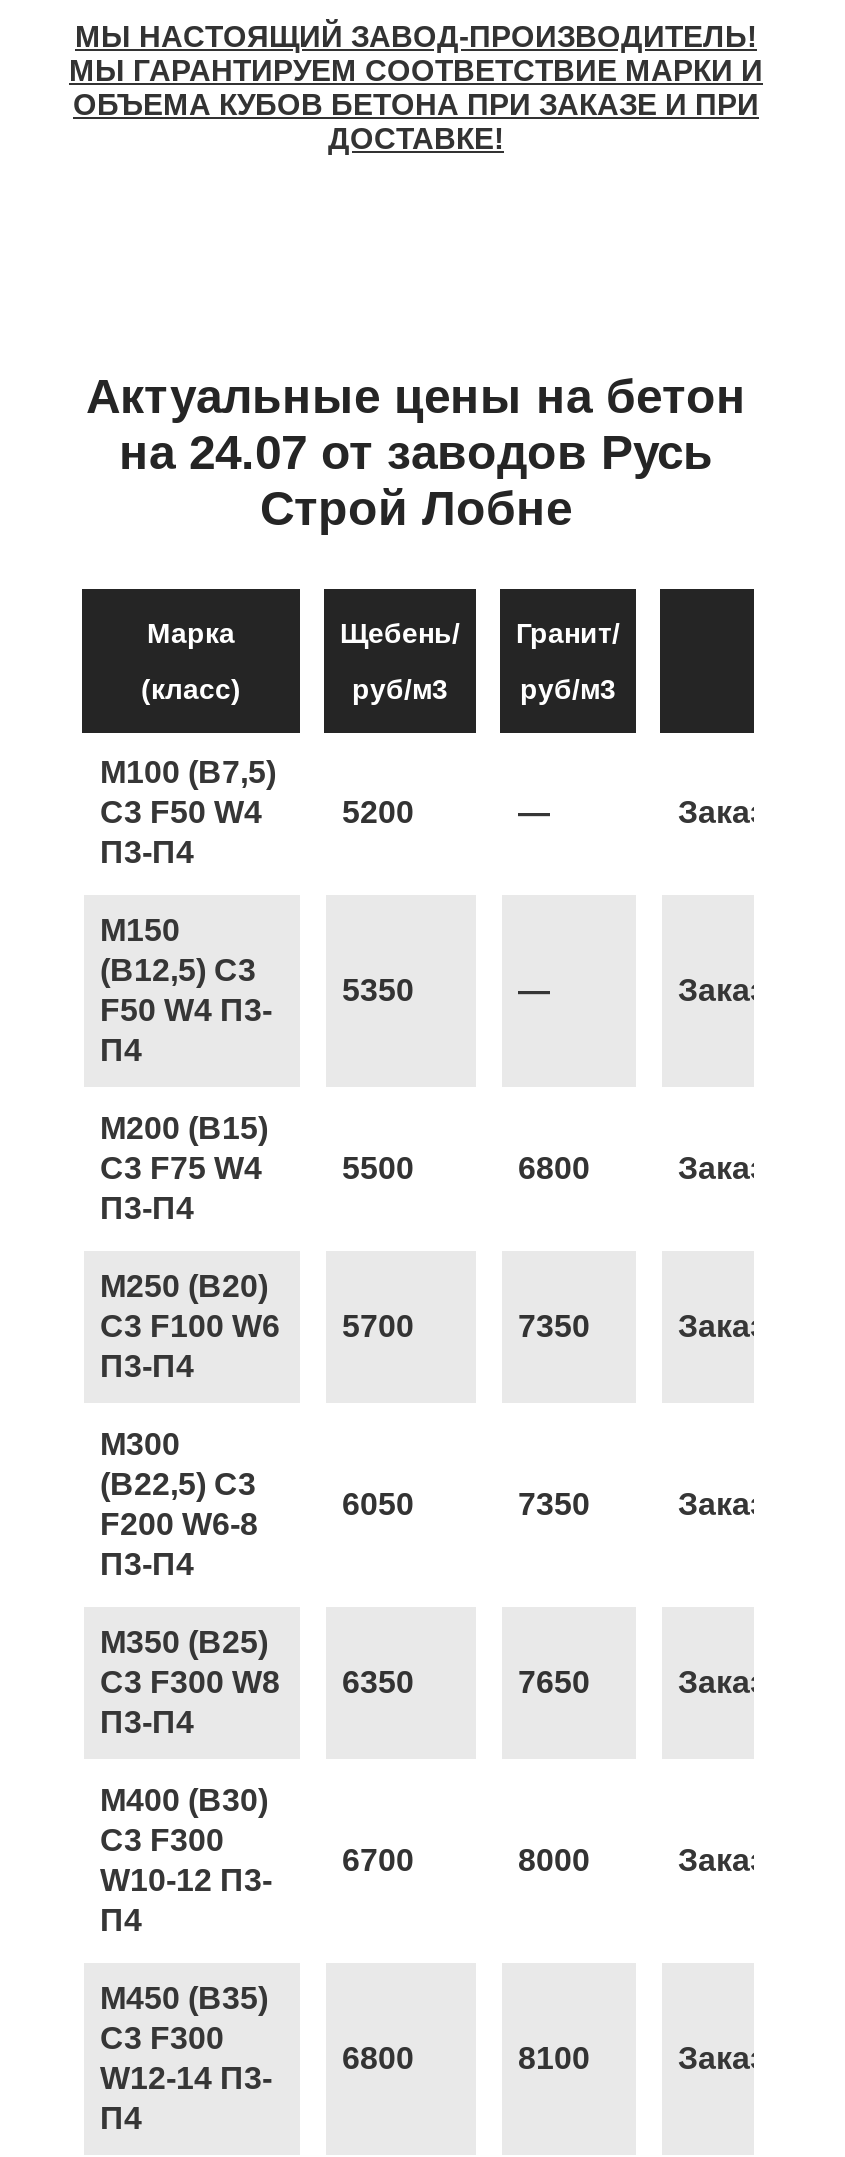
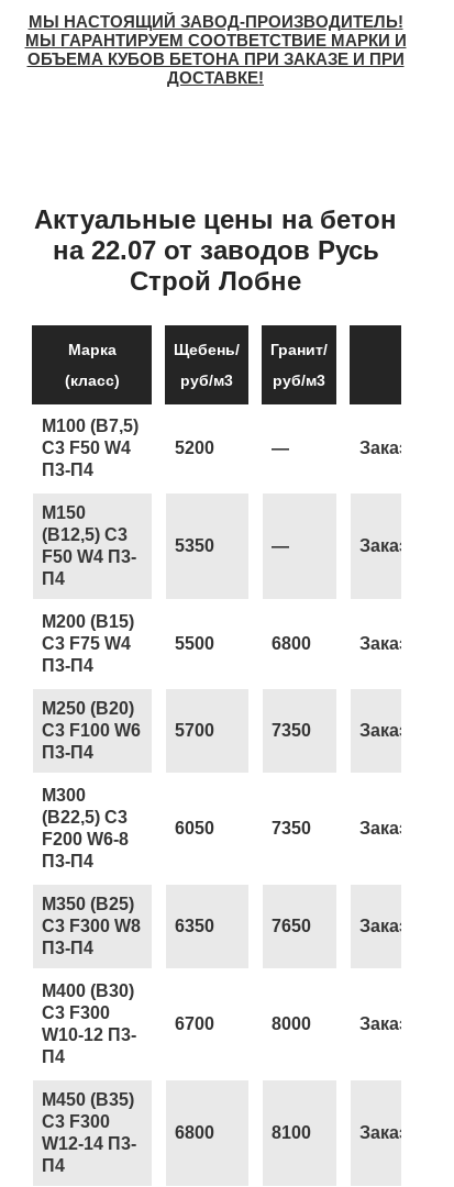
[119,425,713,479] на 24.07 от заводов Русь -> [52,235,379,265] на 22.07 от заводов Русь

